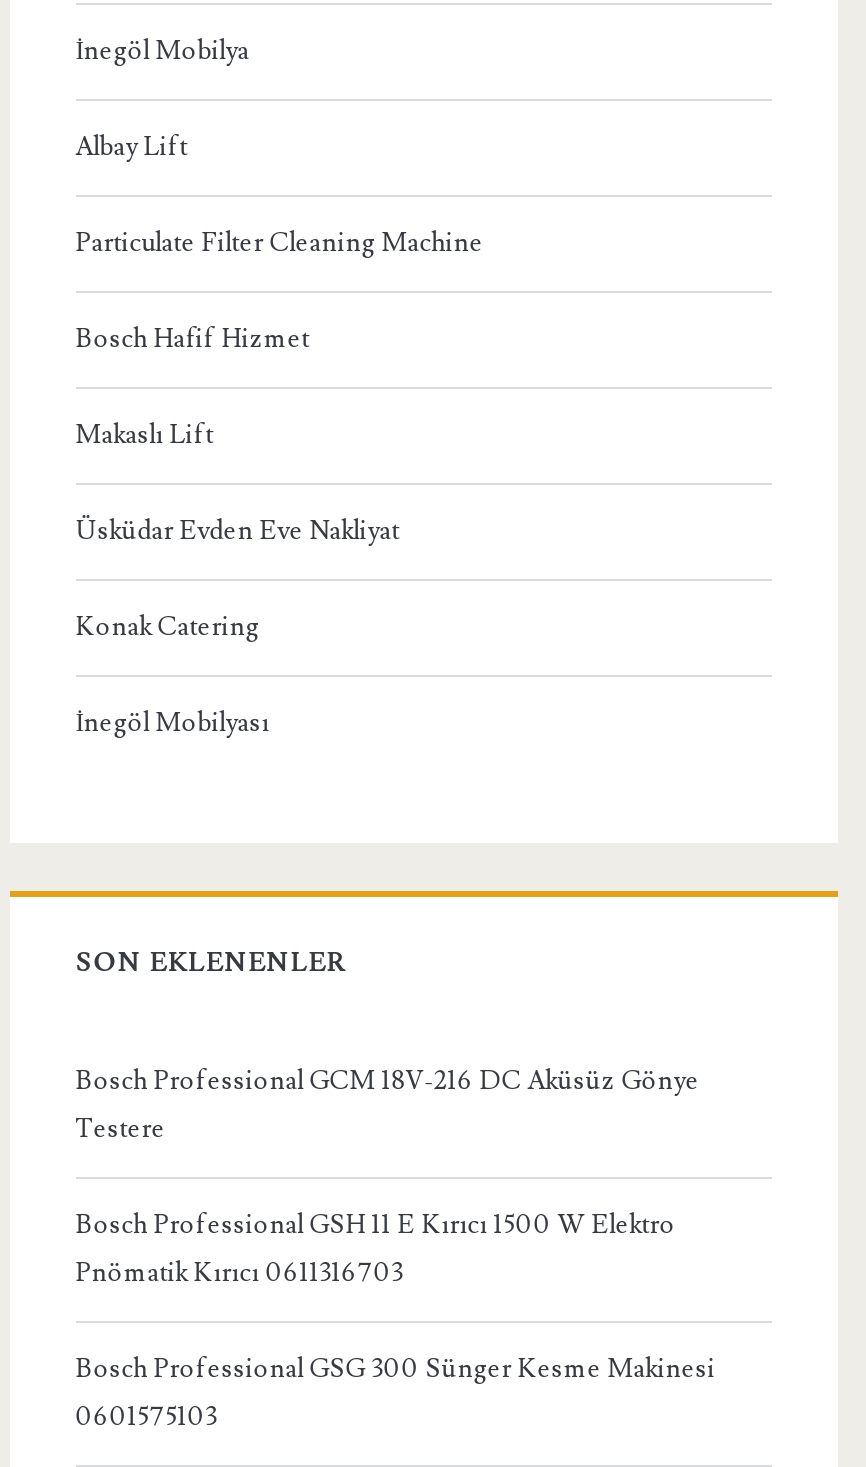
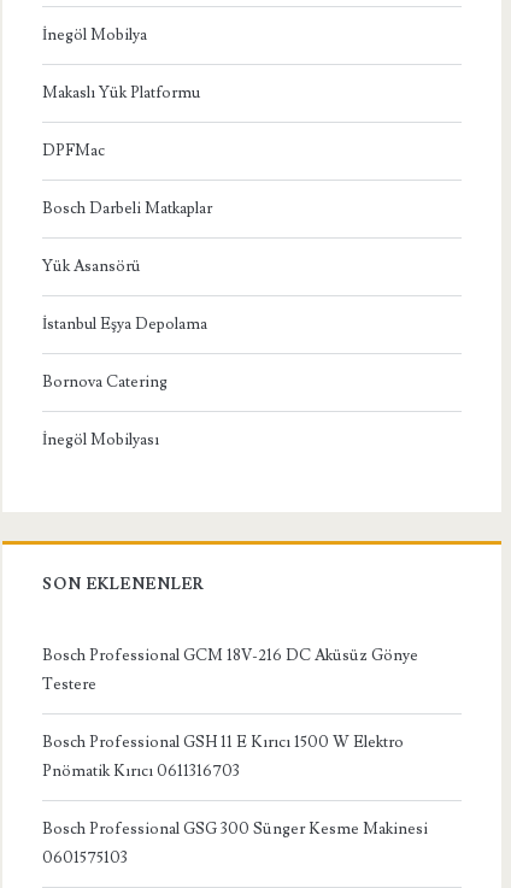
[76,130,188,162] Albay Lift -> [42,83,200,102] Makaslı Yük Platformu
[76,226,484,258] Particulate Filter Cleaning Machine -> [42,140,105,160] DPFMac
[76,322,310,354] Bosch Hafif Hizmet -> [42,198,212,217] Bosch Darbeli Matkaplar
[76,418,214,450] Makaslı Lift -> [42,256,141,275] Yük Asansörü
[76,514,400,546] Üsküdar Evden Eve Nakliyat -> [42,314,207,333] İstanbul Eşya Depolama
[76,610,260,642] Konak Catering -> [42,372,167,391] Bornova Catering

